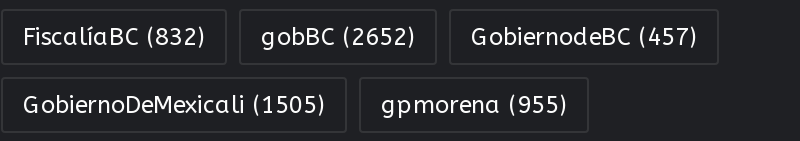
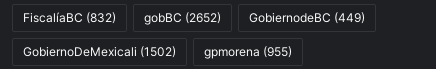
[471,23,697,51] GobiernodeBC (457) -> [249,10,365,25] GobiernodeBC (449)
[23,91,325,119] GobiernoDeMexicali (1505) -> [23,44,176,59] GobiernoDeMexicali (1502)

